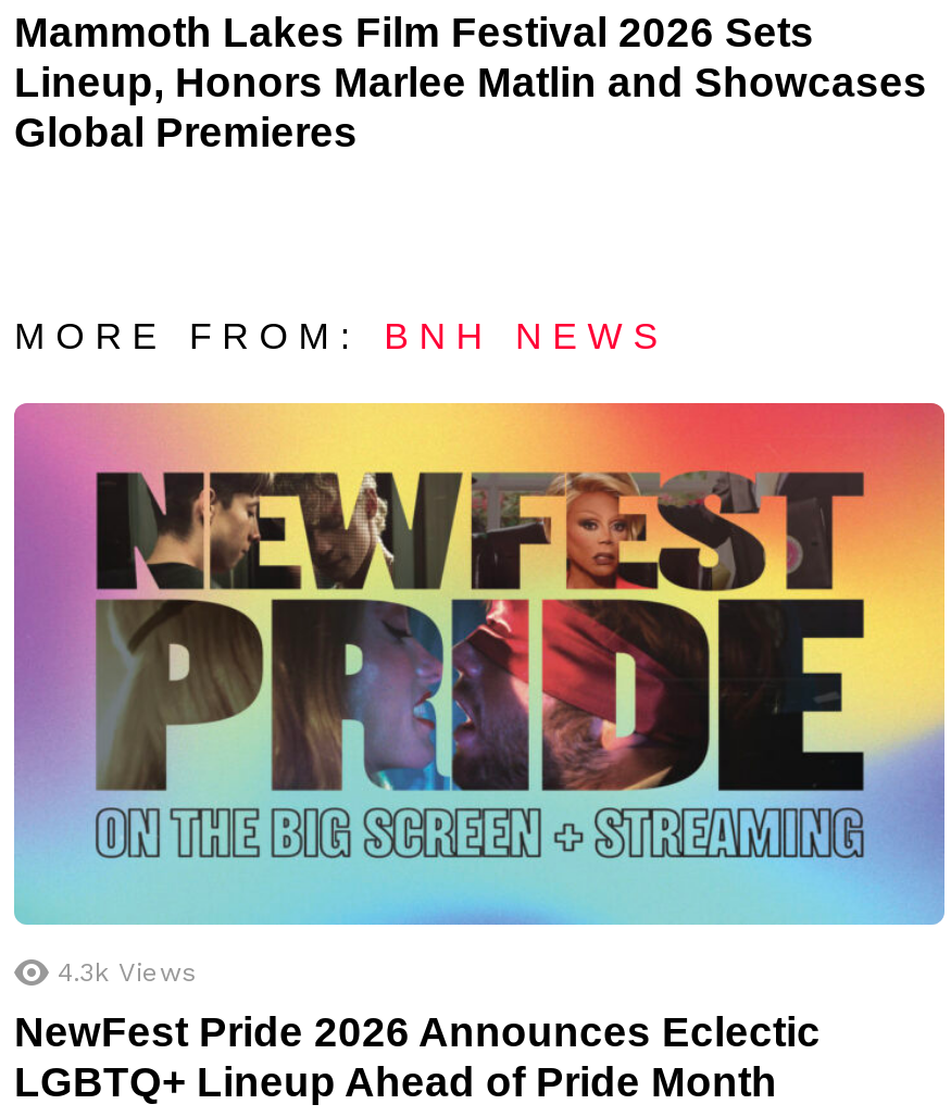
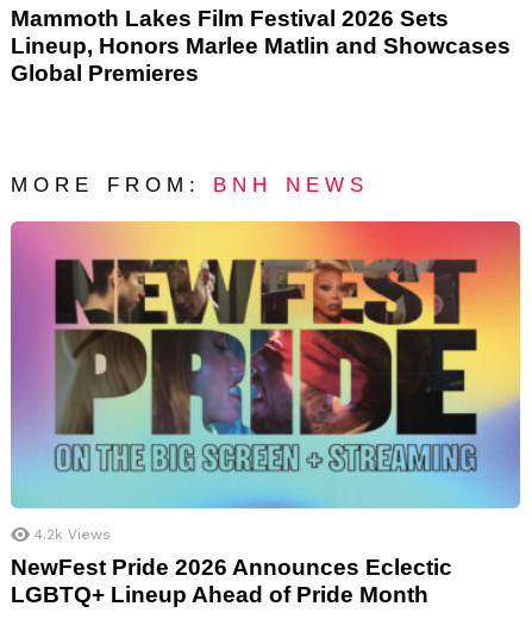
[58,958,197,988] 4.3k Views -> [35,526,111,543] 4.2k Views

